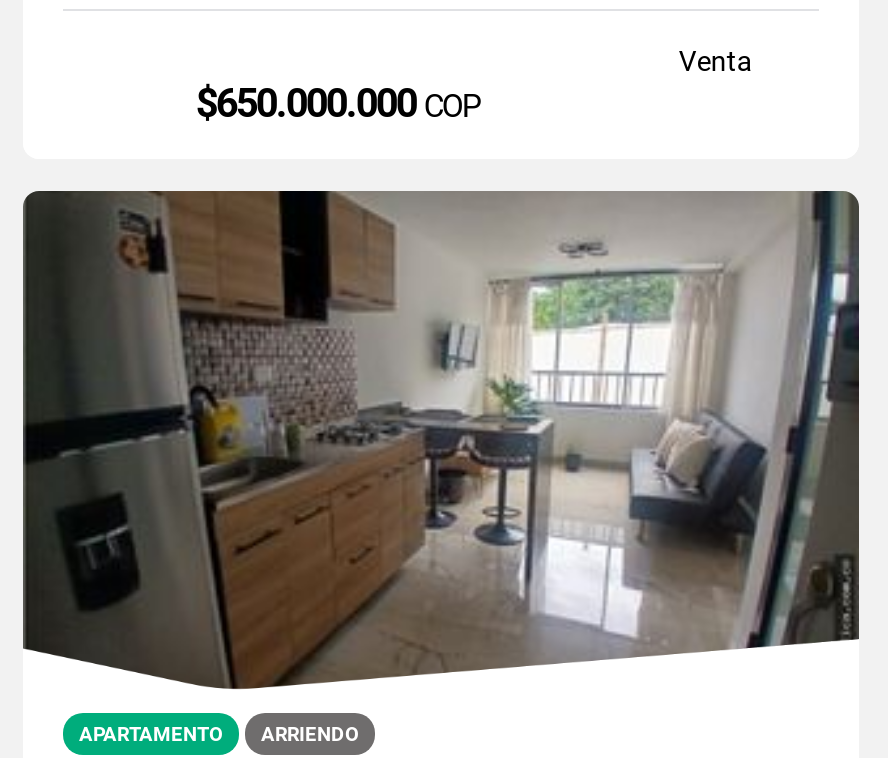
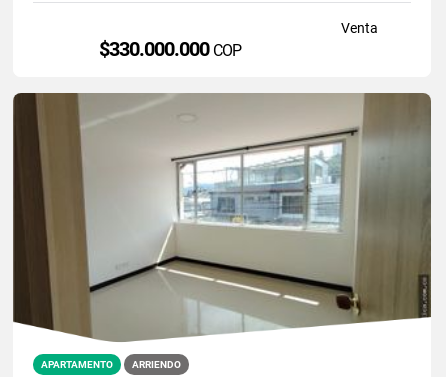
[196,79,480,127] $650.000.000COP -> [99,37,241,61] $330.000.000COP
[27,191,859,689] [image] -> [14,93,431,342] [image]

